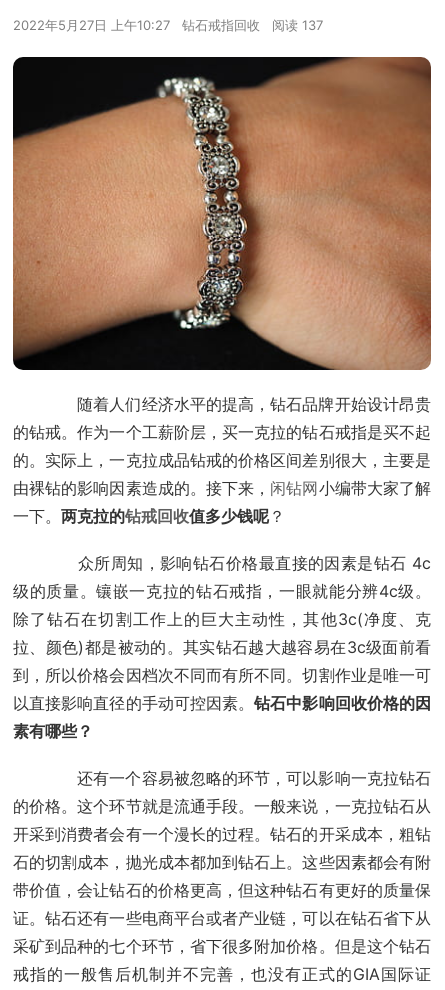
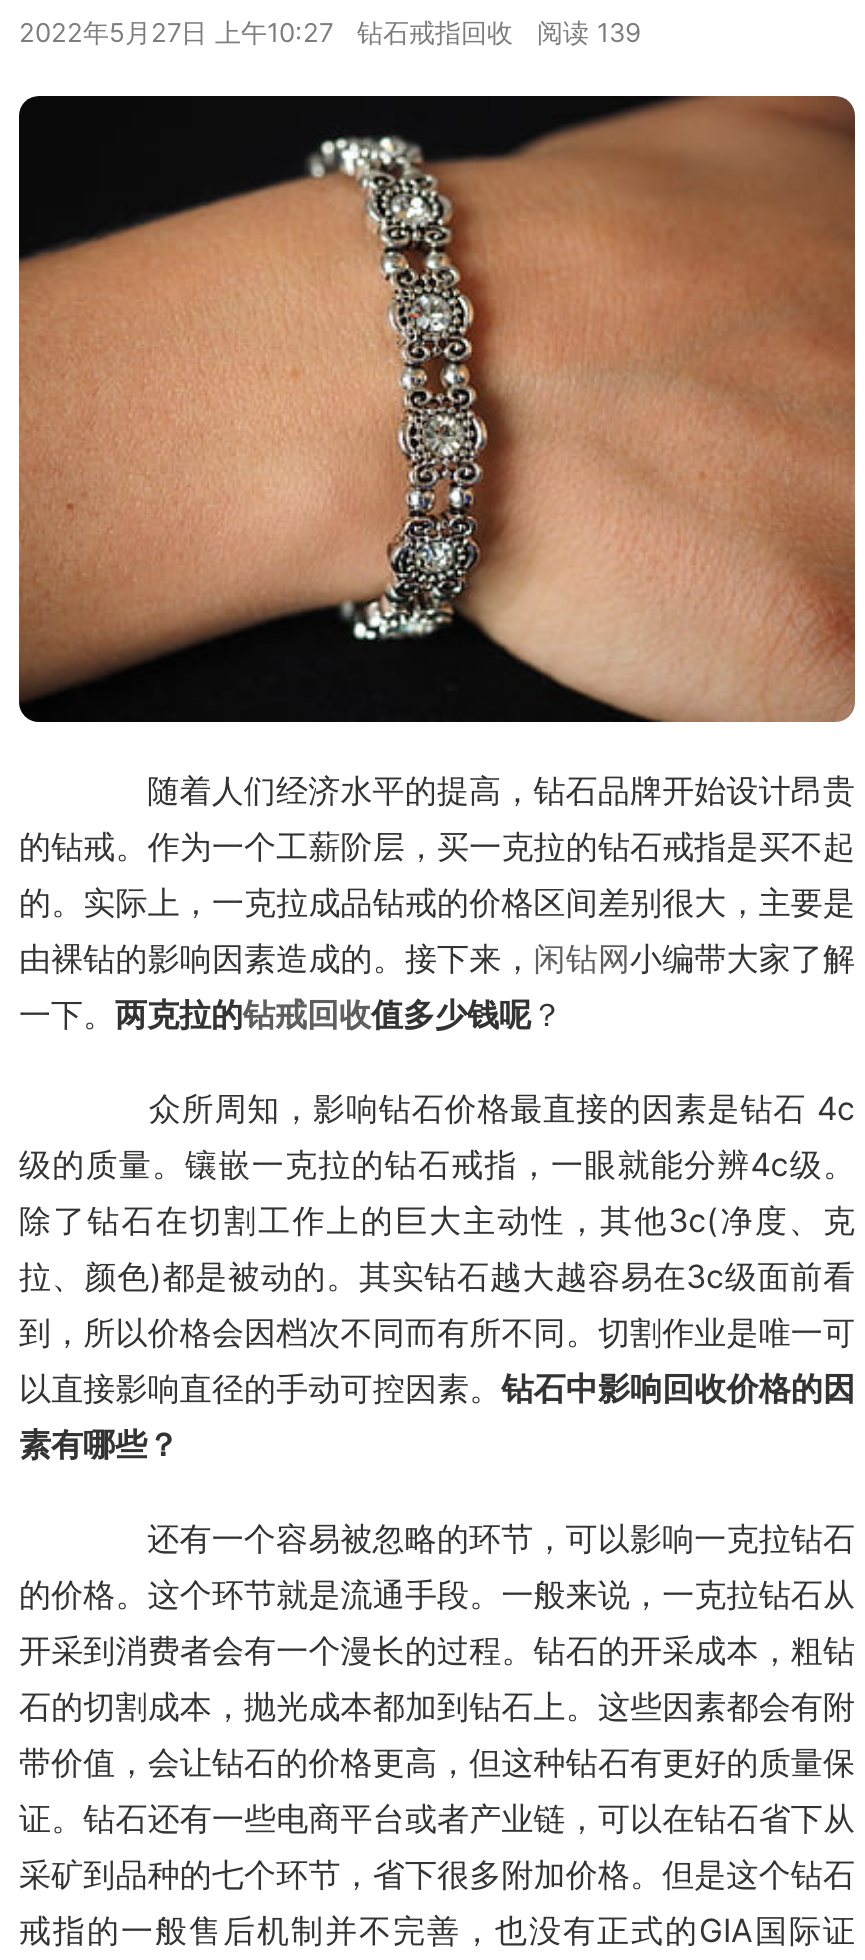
[13,17,323,33] 2022年5月27日 上午10:27 钻石戒指回收 阅读 137 -> [19,16,641,48] 2022年5月27日 上午10:27 钻石戒指回收 阅读 139

